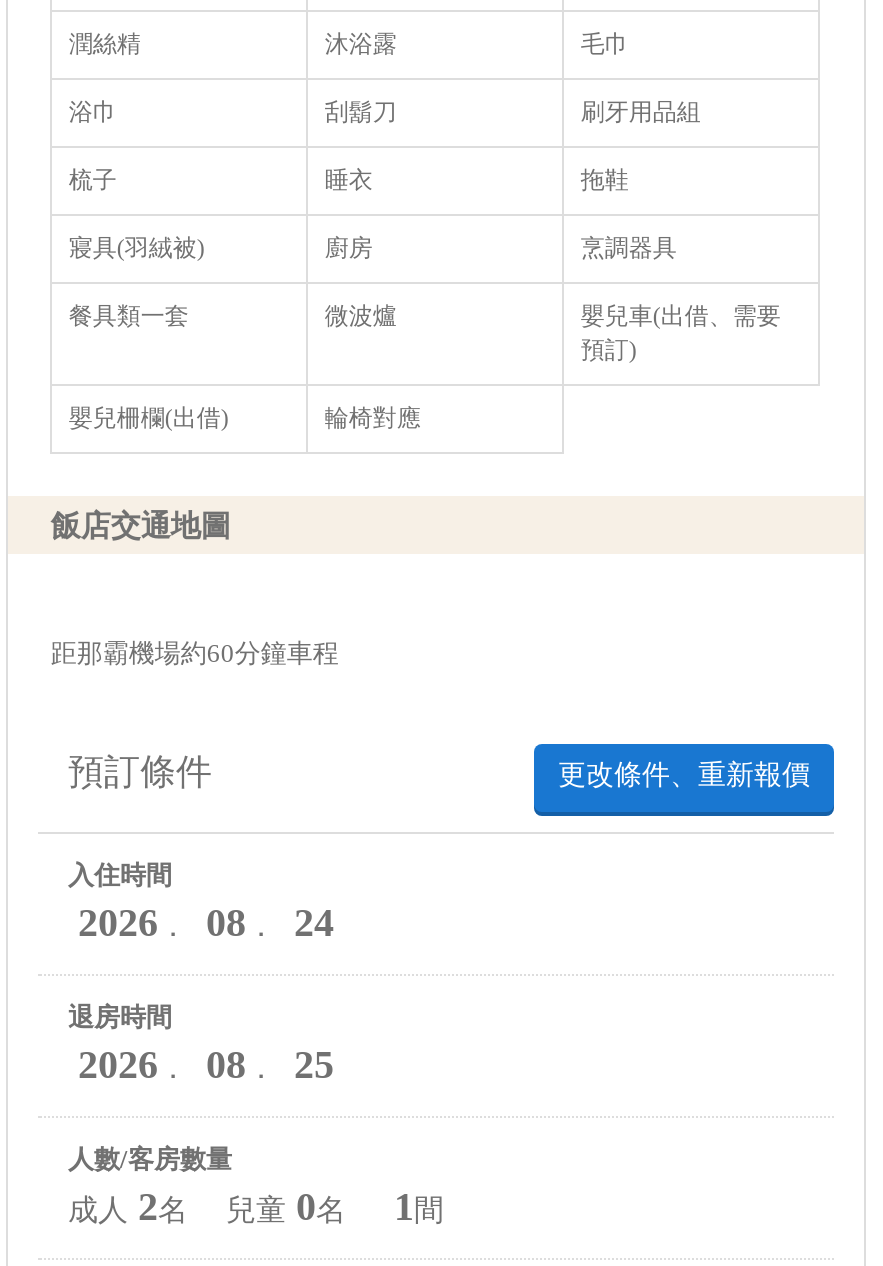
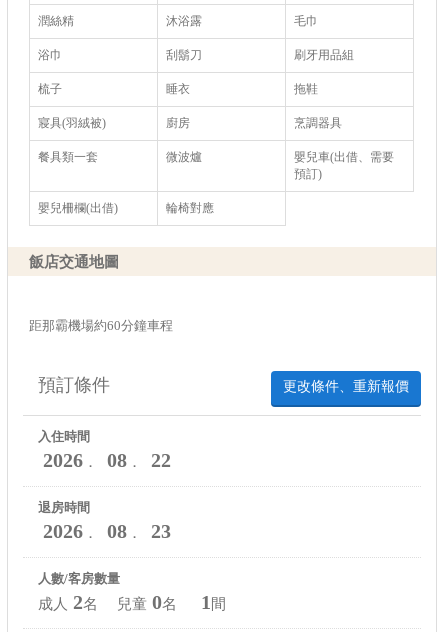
[78,900,334,944] 2026． 08． 24 -> [43,449,171,471] 2026． 08． 22
[78,1041,334,1085] 2026． 08． 25 -> [43,520,171,542] 2026． 08． 23

